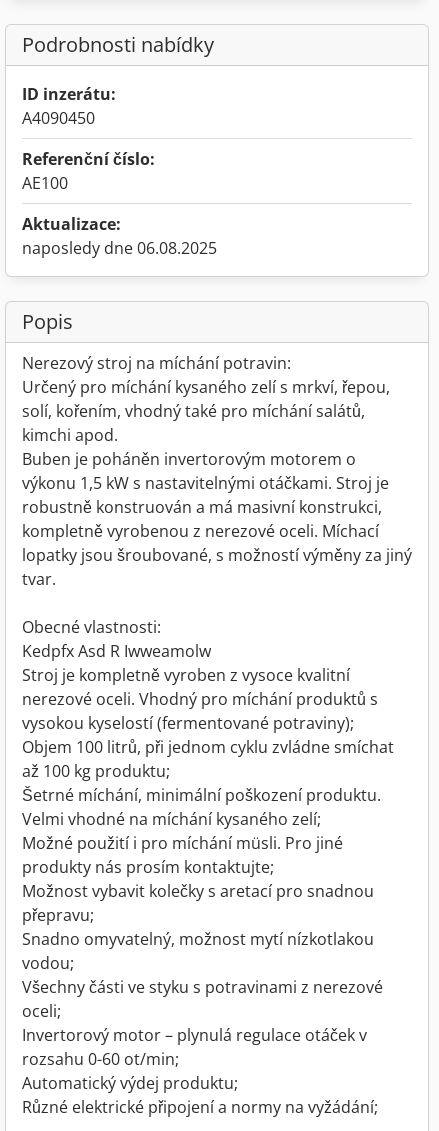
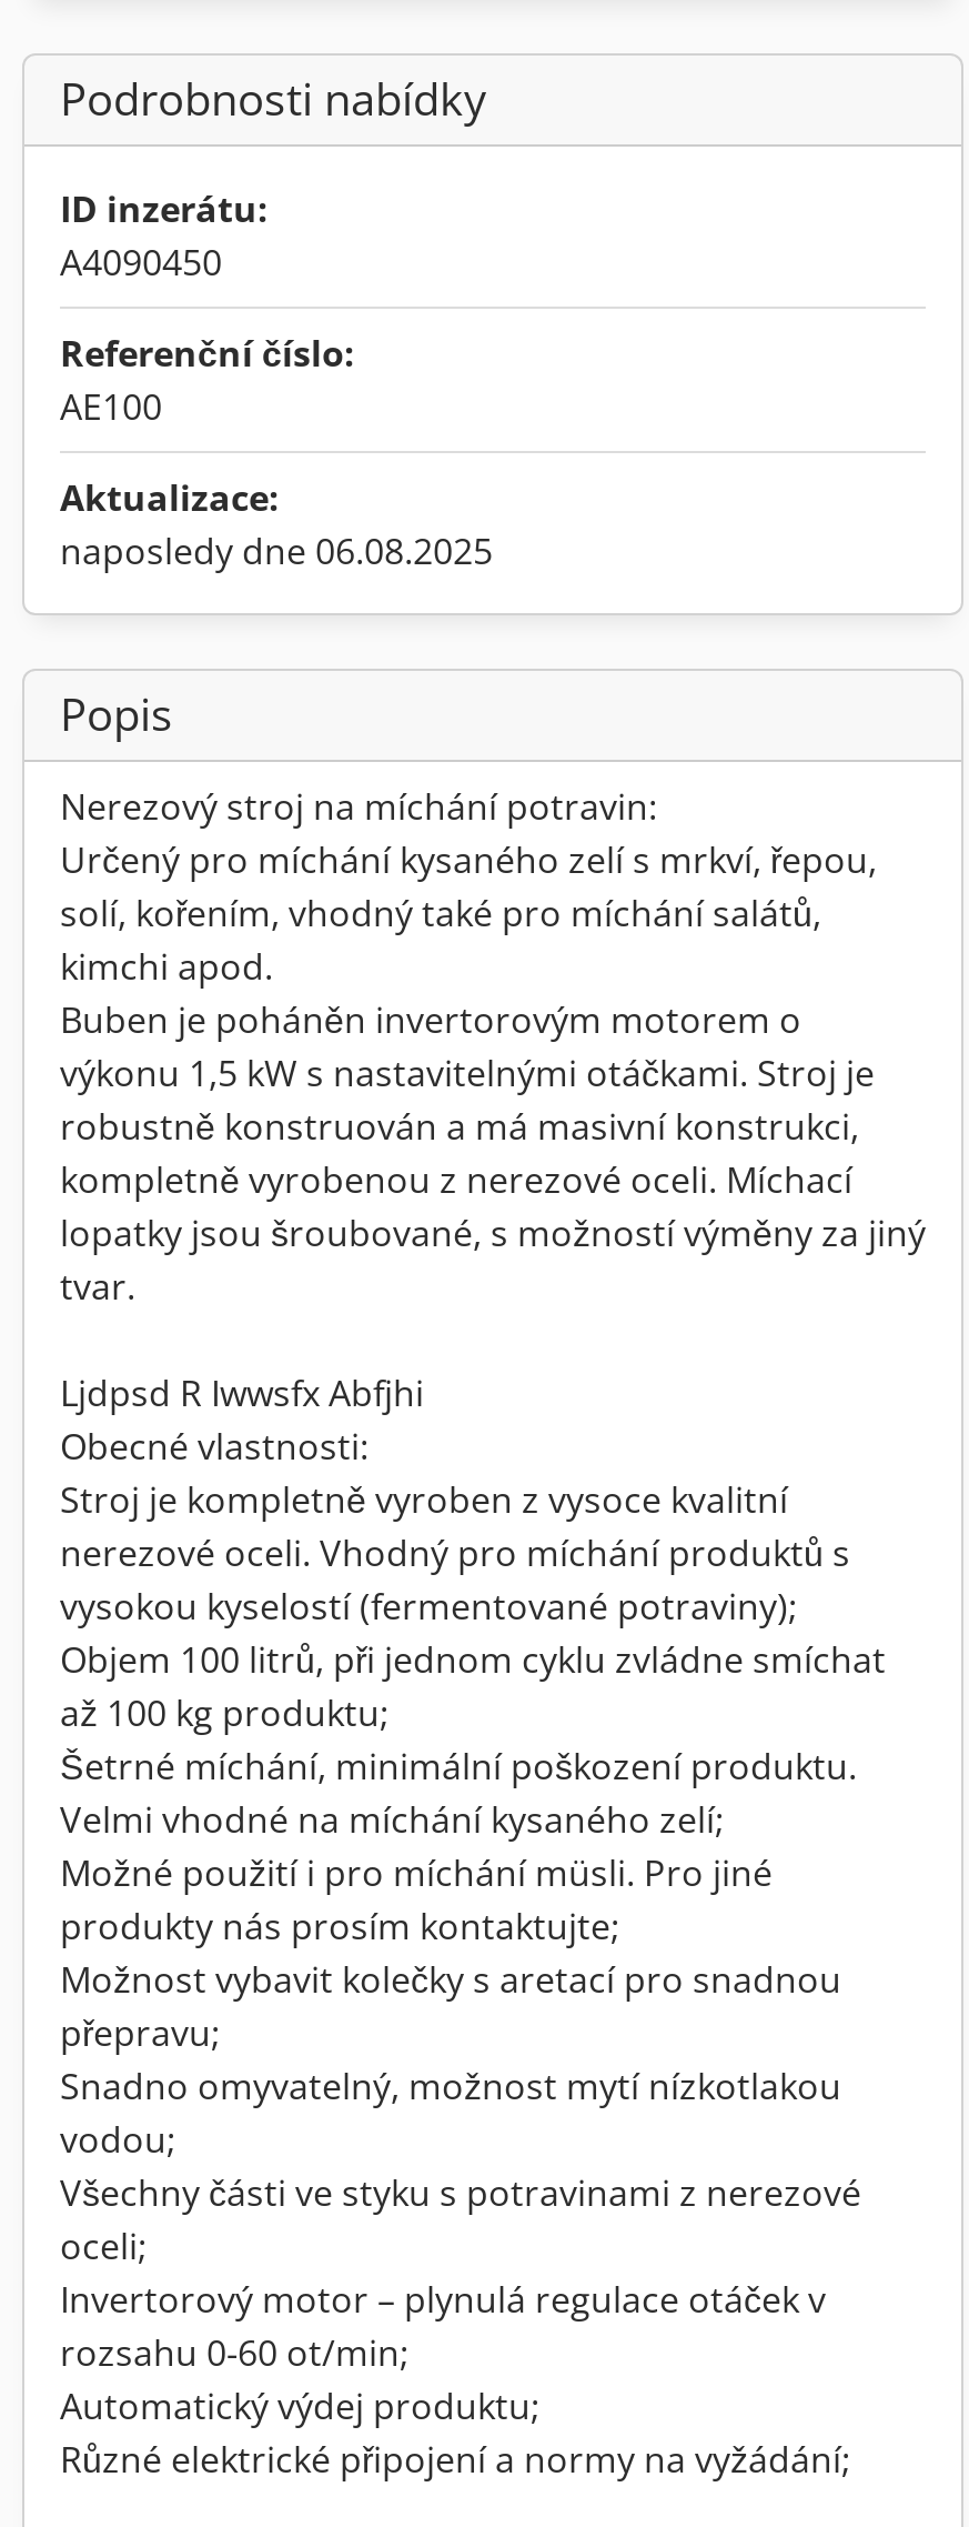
none -> [60,1368,424,1417] Ljdpsd R Iwwsfx Abfjhi
moved [22,616,161,638] -> [60,1422,369,1471]: Obecné vlastnosti:
[22,640,211,662] Kedpfx Asd R Iwweamolw -> none

